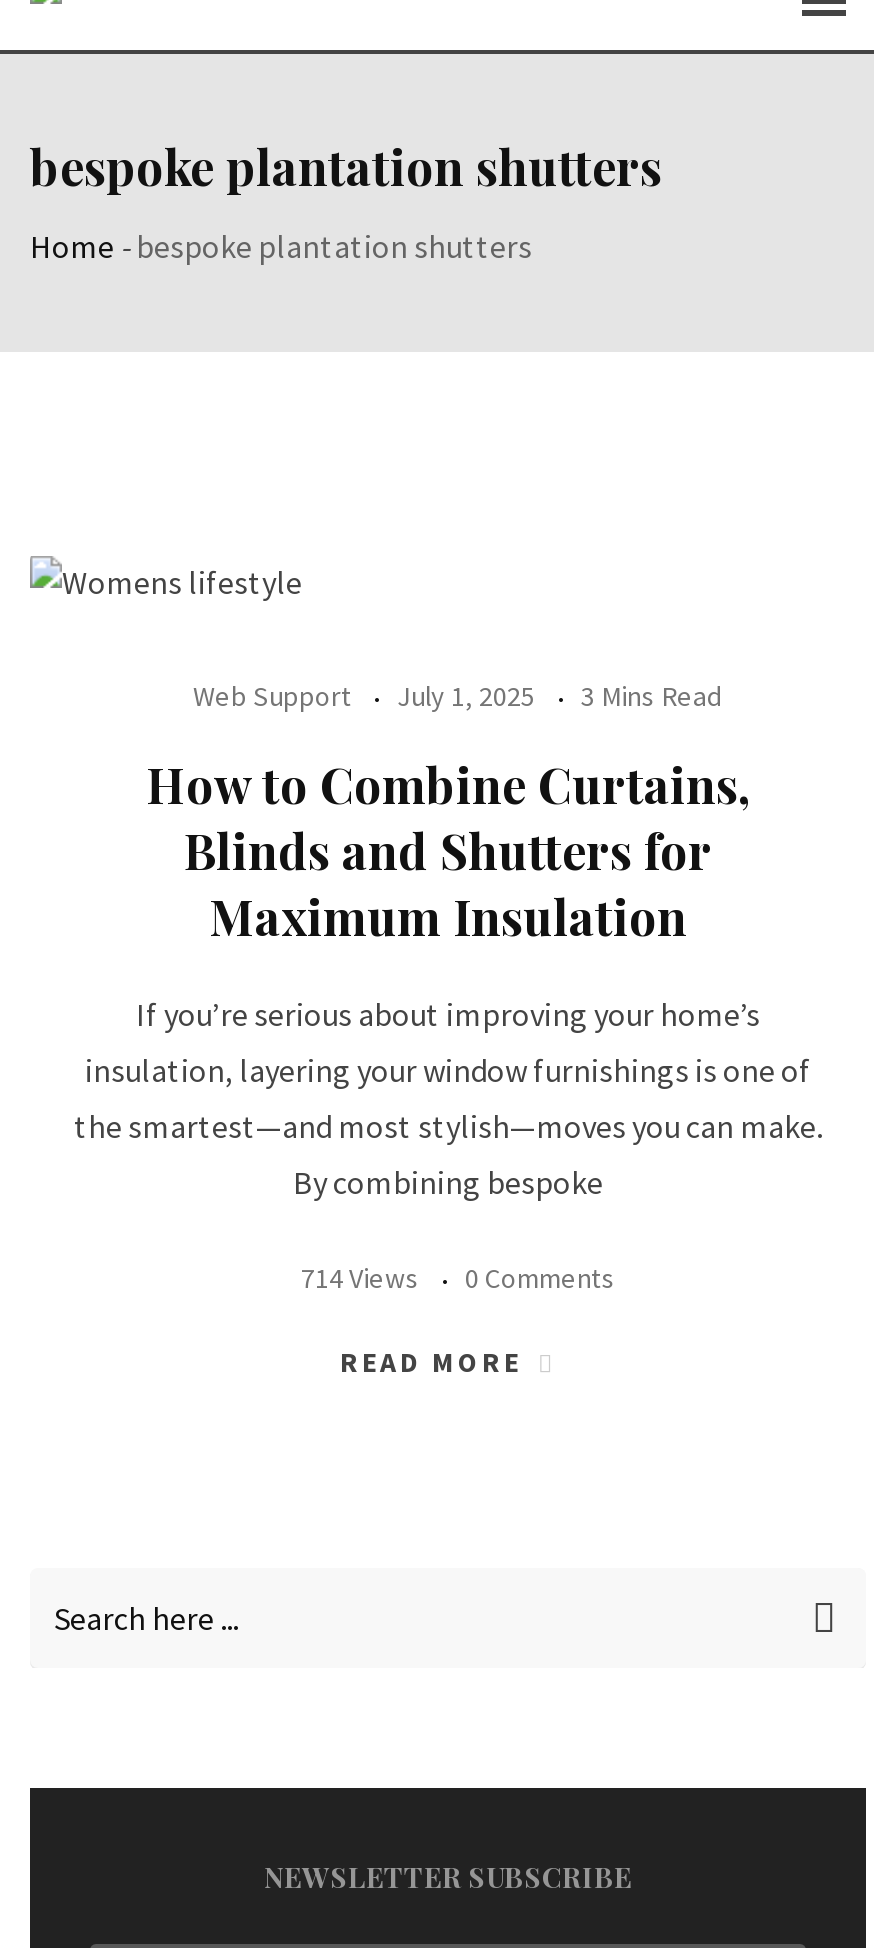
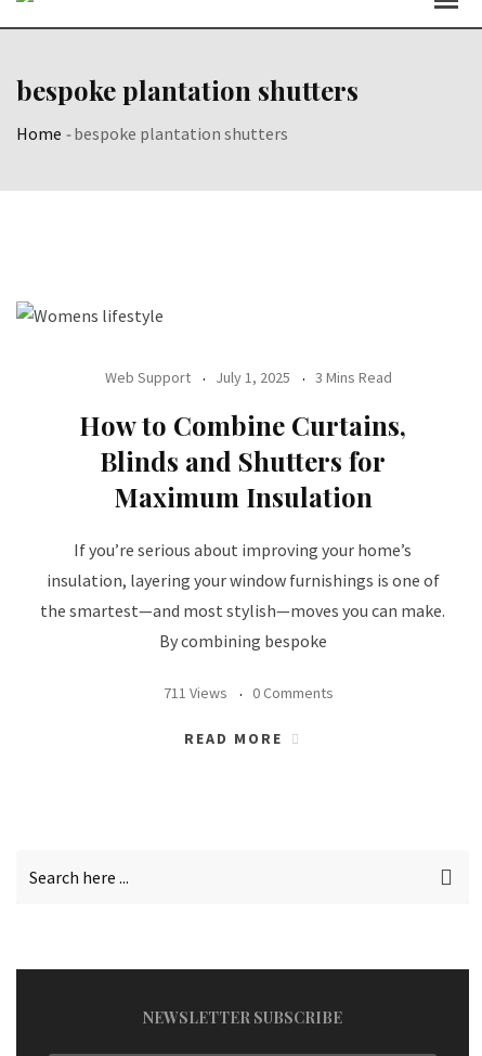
[301,1260,615,1296] 714 Views 0 Comments -> [163,683,333,703] 711 Views 0 Comments

